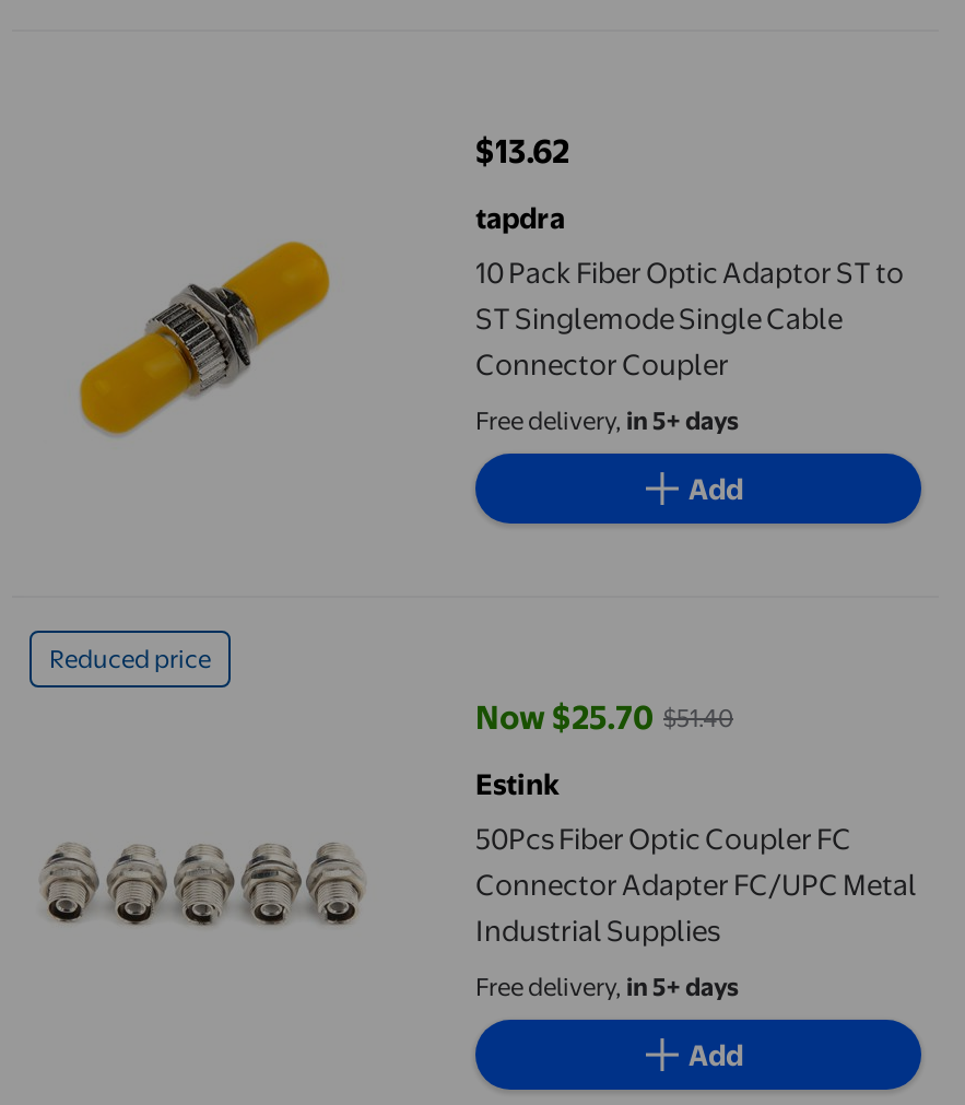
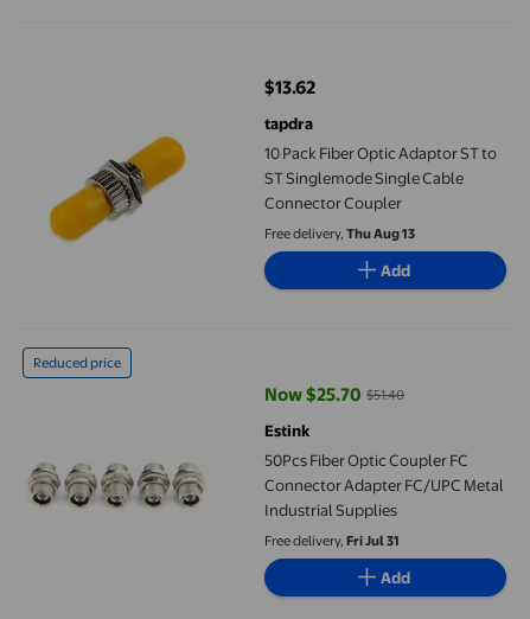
[475,405,740,436] Free delivery, in 5+ days -> [264,225,415,242] Free delivery, Thu Aug 13
[475,972,740,1002] Free delivery, in 5+ days -> [264,532,400,549] Free delivery, Fri Jul 31

